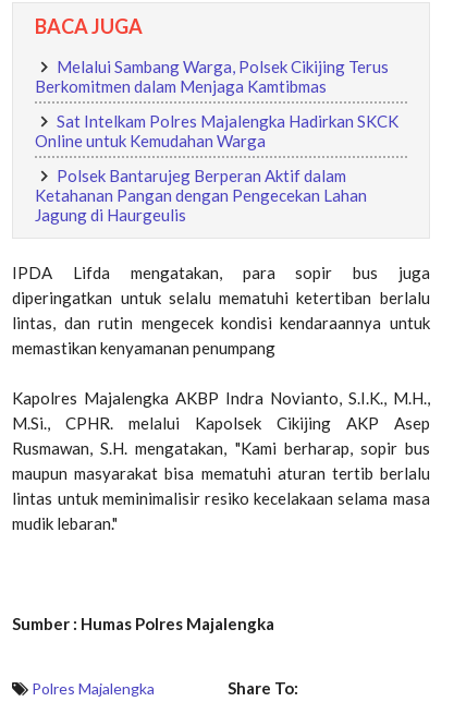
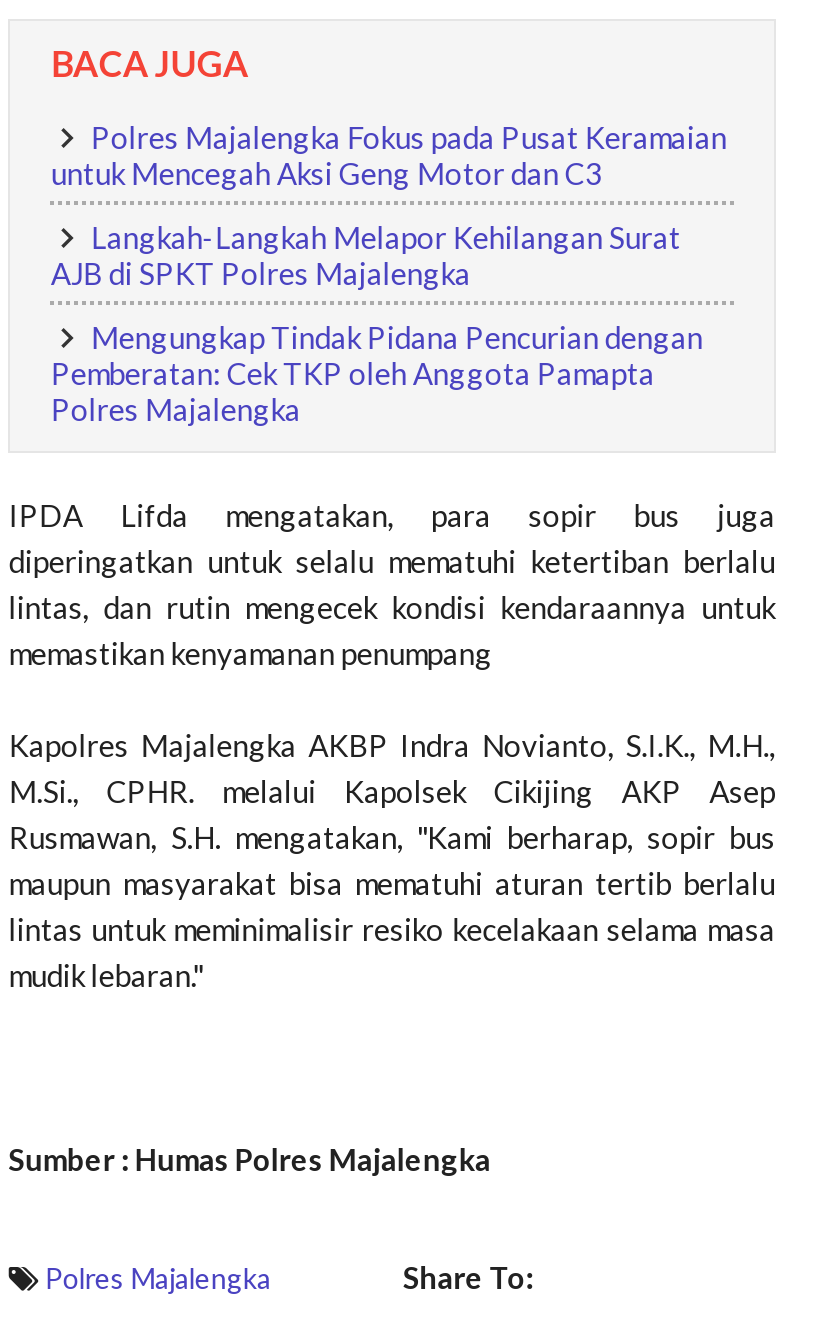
[35,56,389,96] Melalui Sambang Warga, Polsek Cikijing Terus | Berkomitmen dalam Menjaga Kamtibmas -> [51,119,727,191] Polres Majalengka Fokus pada Pusat Keramaian | untuk Mencegah Aksi Geng Motor dan C3
[35,111,399,150] Sat Intelkam Polres Majalengka Hadirkan SKCK | Online untuk Kemudahan Warga -> [51,219,681,291] Langkah-Langkah Melapor Kehilangan Surat | AJB di SPKT Polres Majalengka
[35,165,367,224] Polsek Bantarujeg Berperan Aktif dalam | Ketahanan Pangan dengan Pengecekan Lahan | Jagung di Haurgeulis -> [51,319,703,427] Mengungkap Tindak Pidana Pencurian dengan | Pemberatan: Cek TKP oleh Anggota Pamapta | Polres Majalengka

